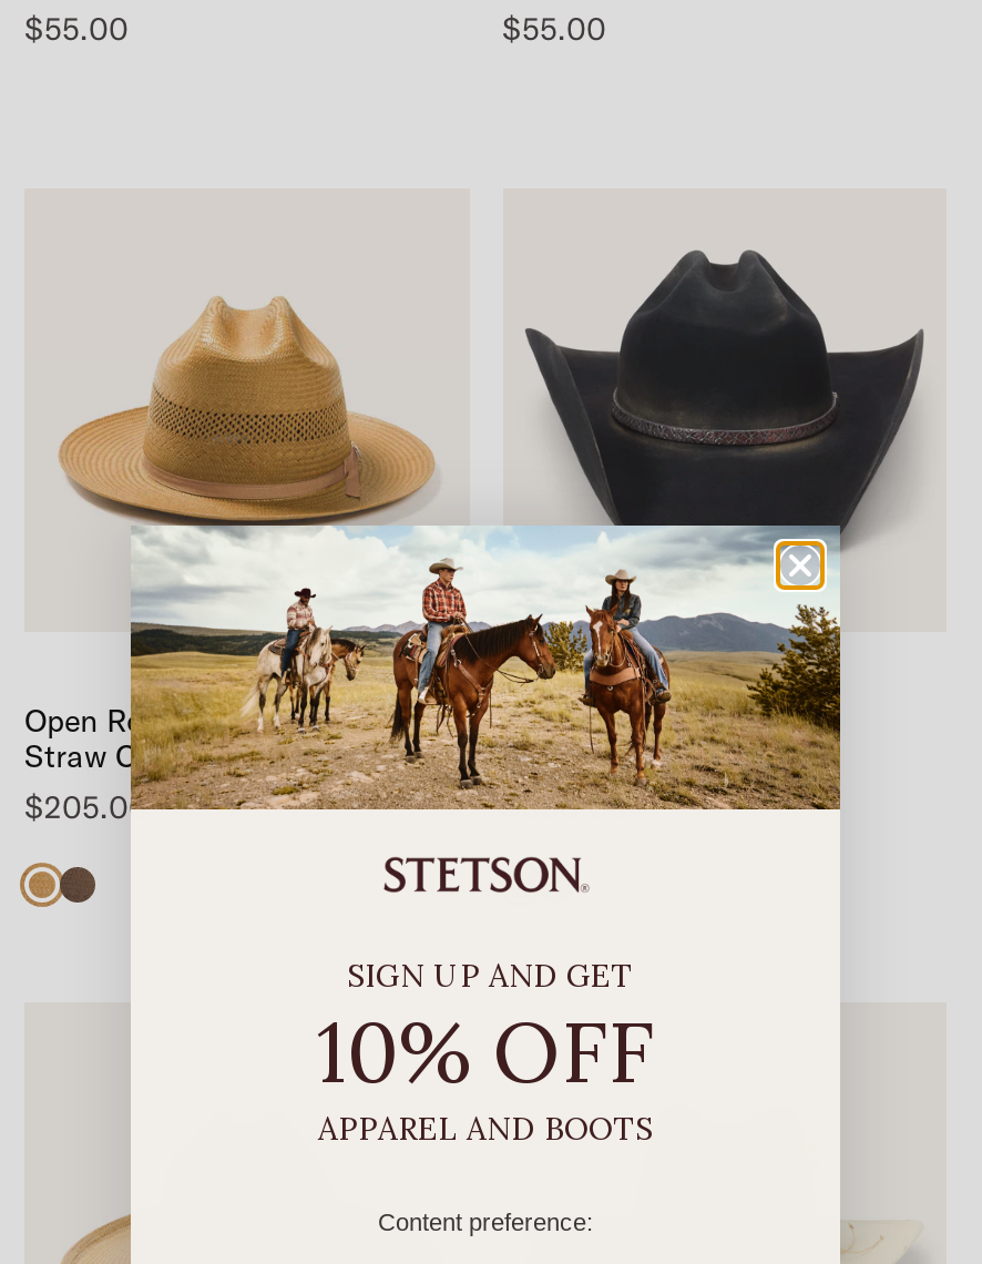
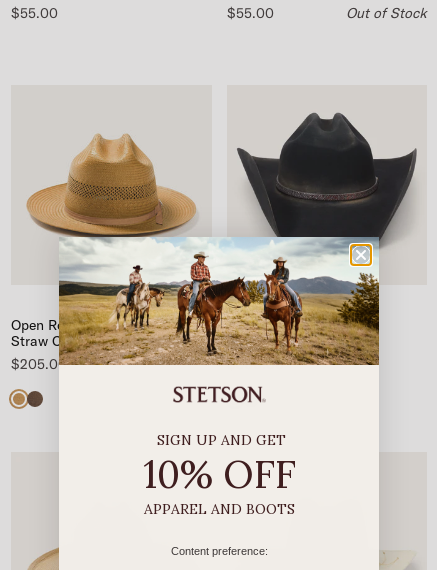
none -> [346,3,427,21] Out of Stock

